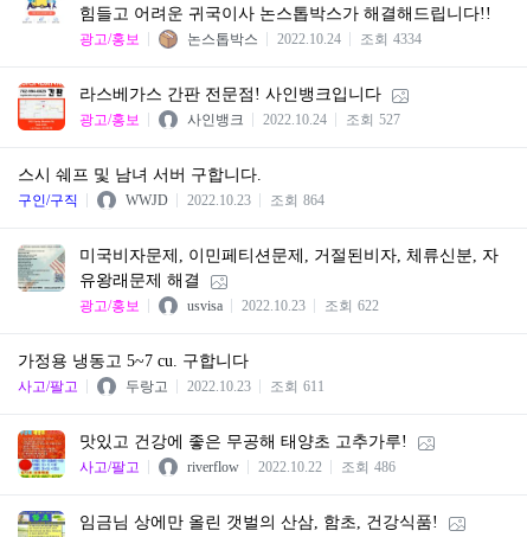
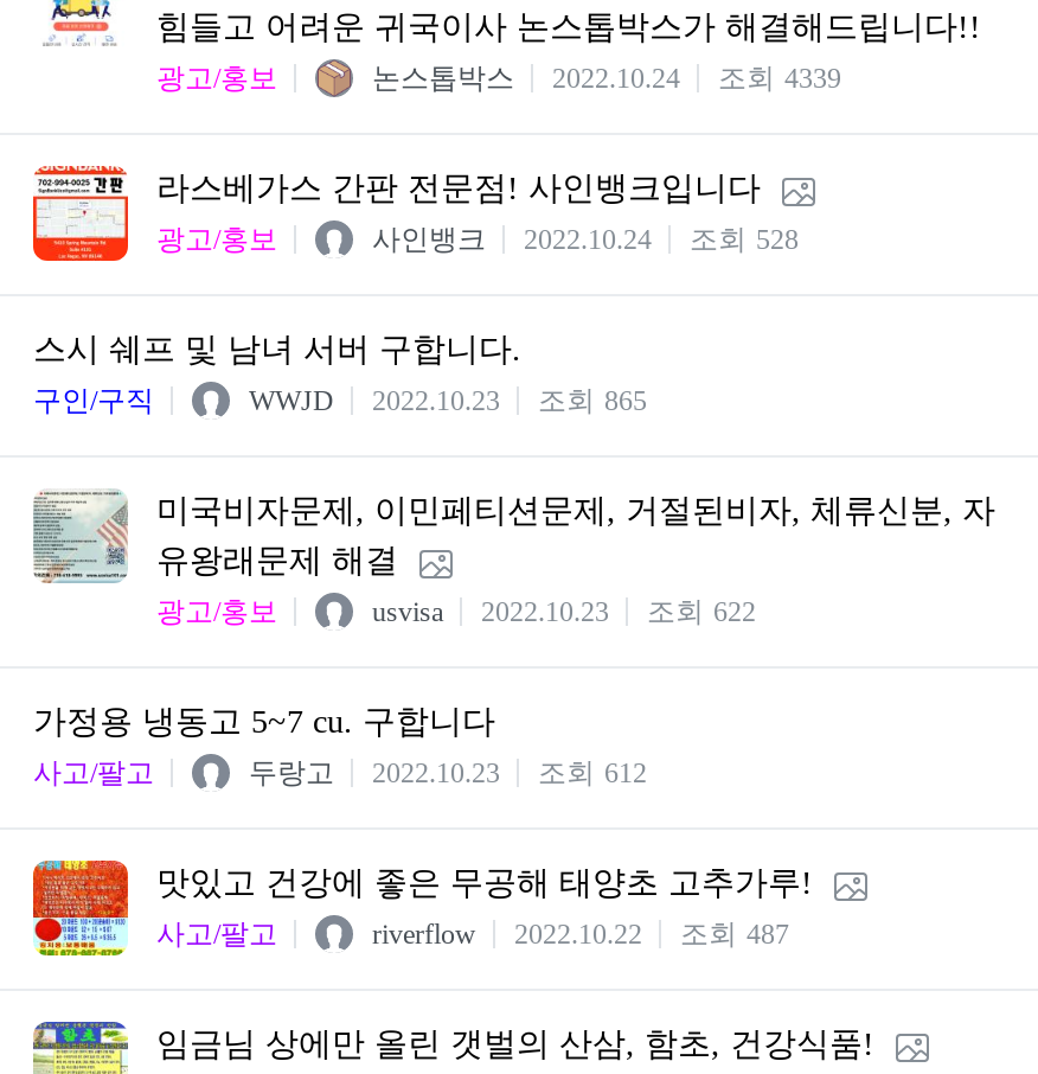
[187,31,422,47] 논스톱박스 2022.10.24 조회 4334 -> [372,62,841,95] 논스톱박스 2022.10.24 조회 4339
[187,111,400,128] 사인뱅크 2022.10.24 조회 527 -> [372,223,799,256] 사인뱅크 2022.10.24 조회 528
[126,192,324,209] WWJD 2022.10.23 조회 864 -> [249,384,647,417] WWJD 2022.10.23 조회 865
[126,378,324,395] 두랑고 2022.10.23 조회 611 -> [249,756,647,789] 두랑고 2022.10.23 조회 612
[187,459,396,475] riverflow 2022.10.22 조회 486 -> [372,918,789,951] riverflow 2022.10.22 조회 487

